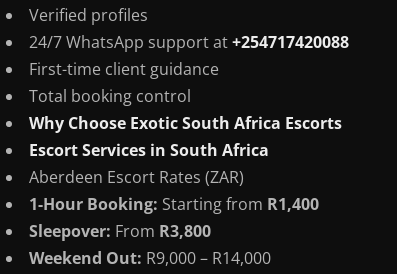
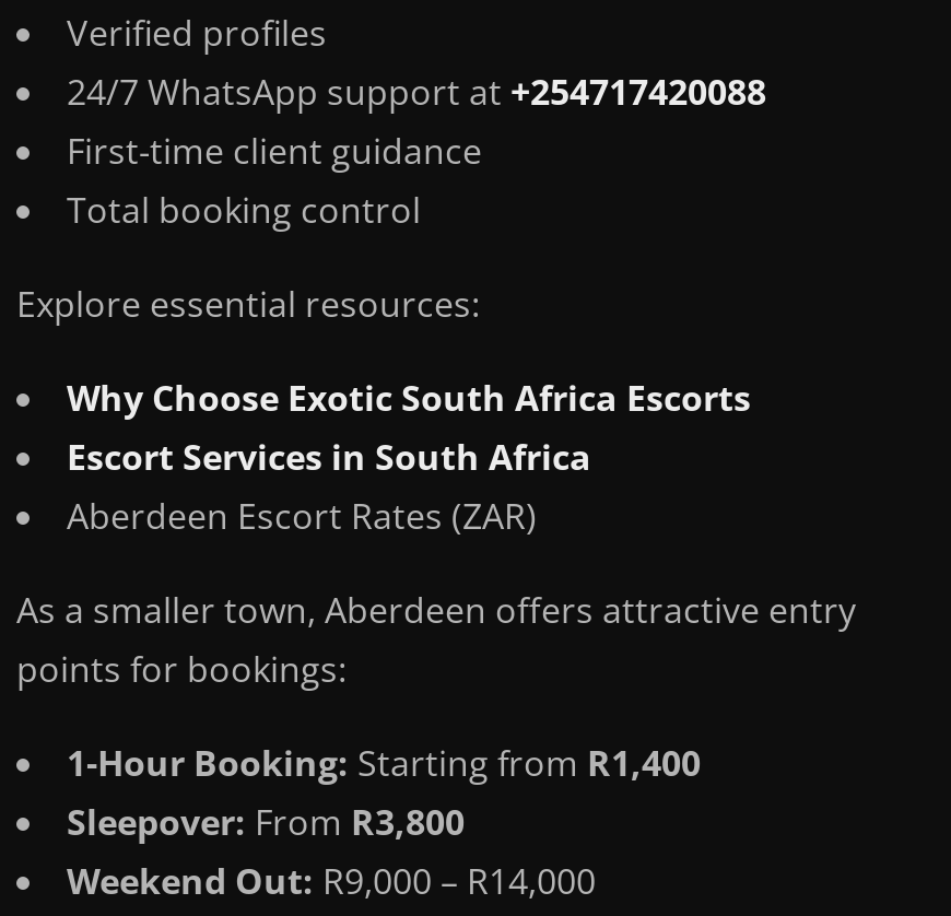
none -> [16,280,480,328] Explore essential resources:
none -> [16,586,856,693] As a smaller town, Aberdeen offers attractive entry | points for bookings:

